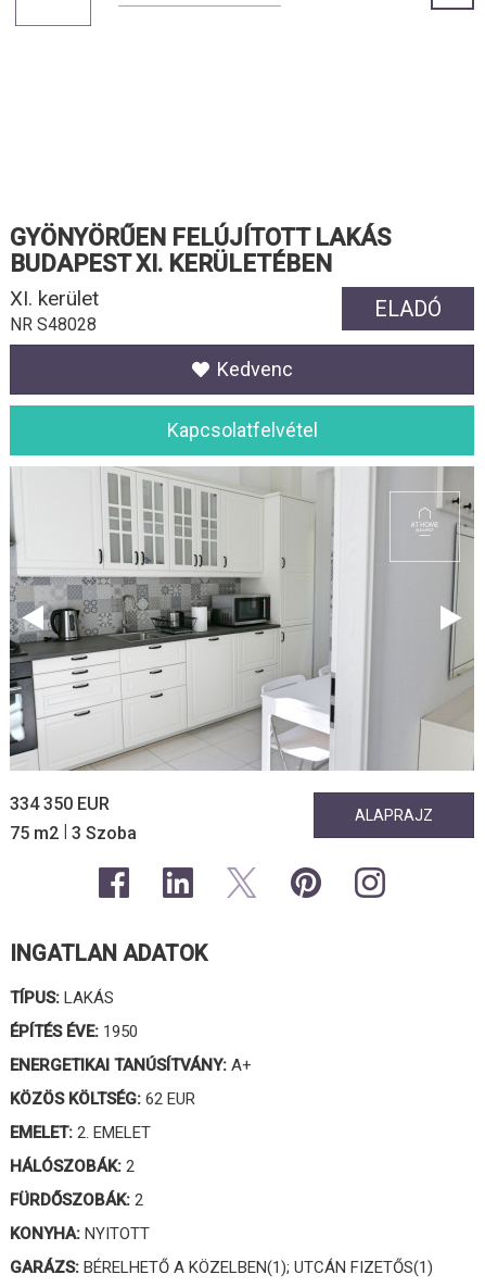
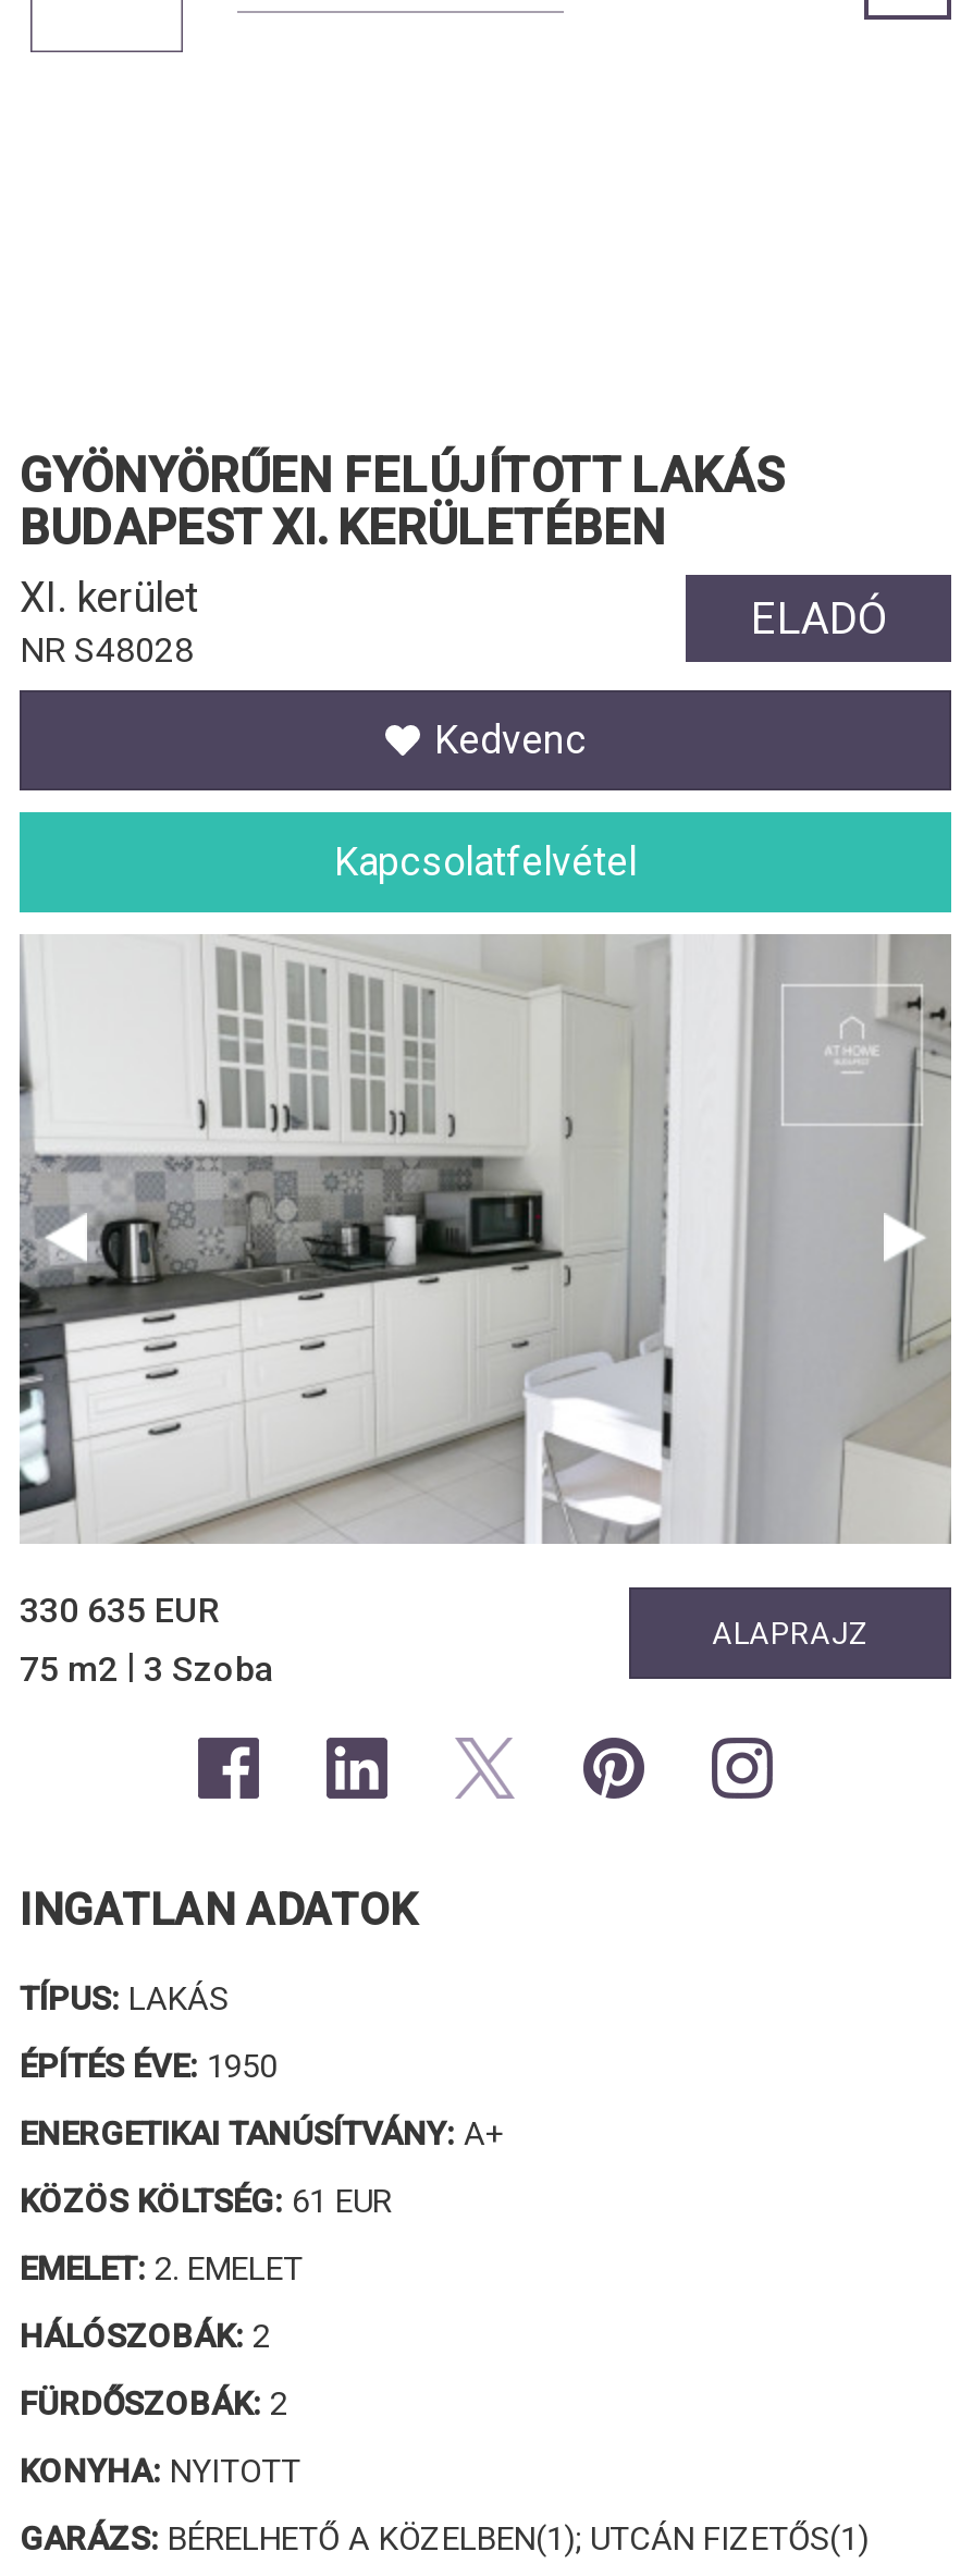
[10,794,110,814] 334 350 EUR -> [20,1590,220,1631] 330 635 EUR
[10,1089,195,1109] KÖZÖS KÖLTSÉG: 62 EUR -> [20,2182,392,2221] KÖZÖS KÖLTSÉG: 61 EUR

